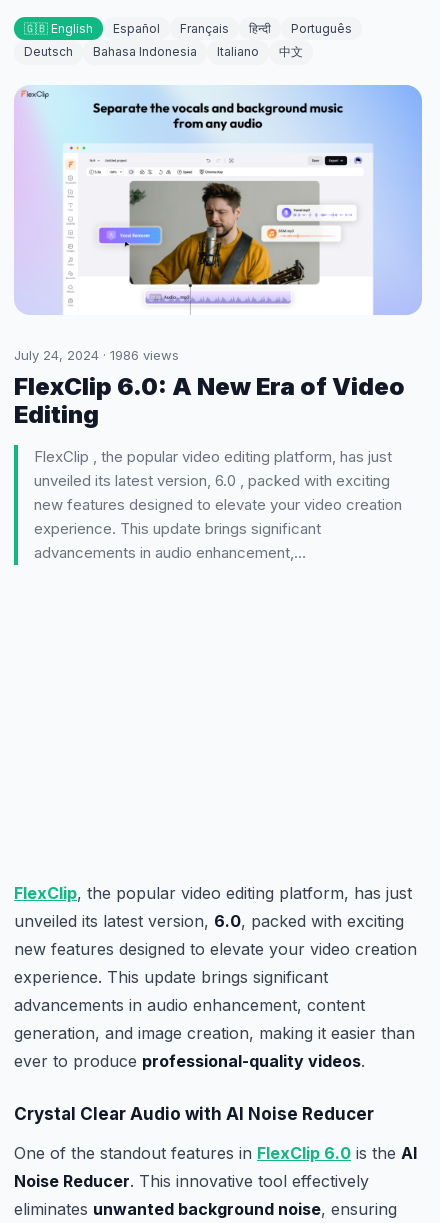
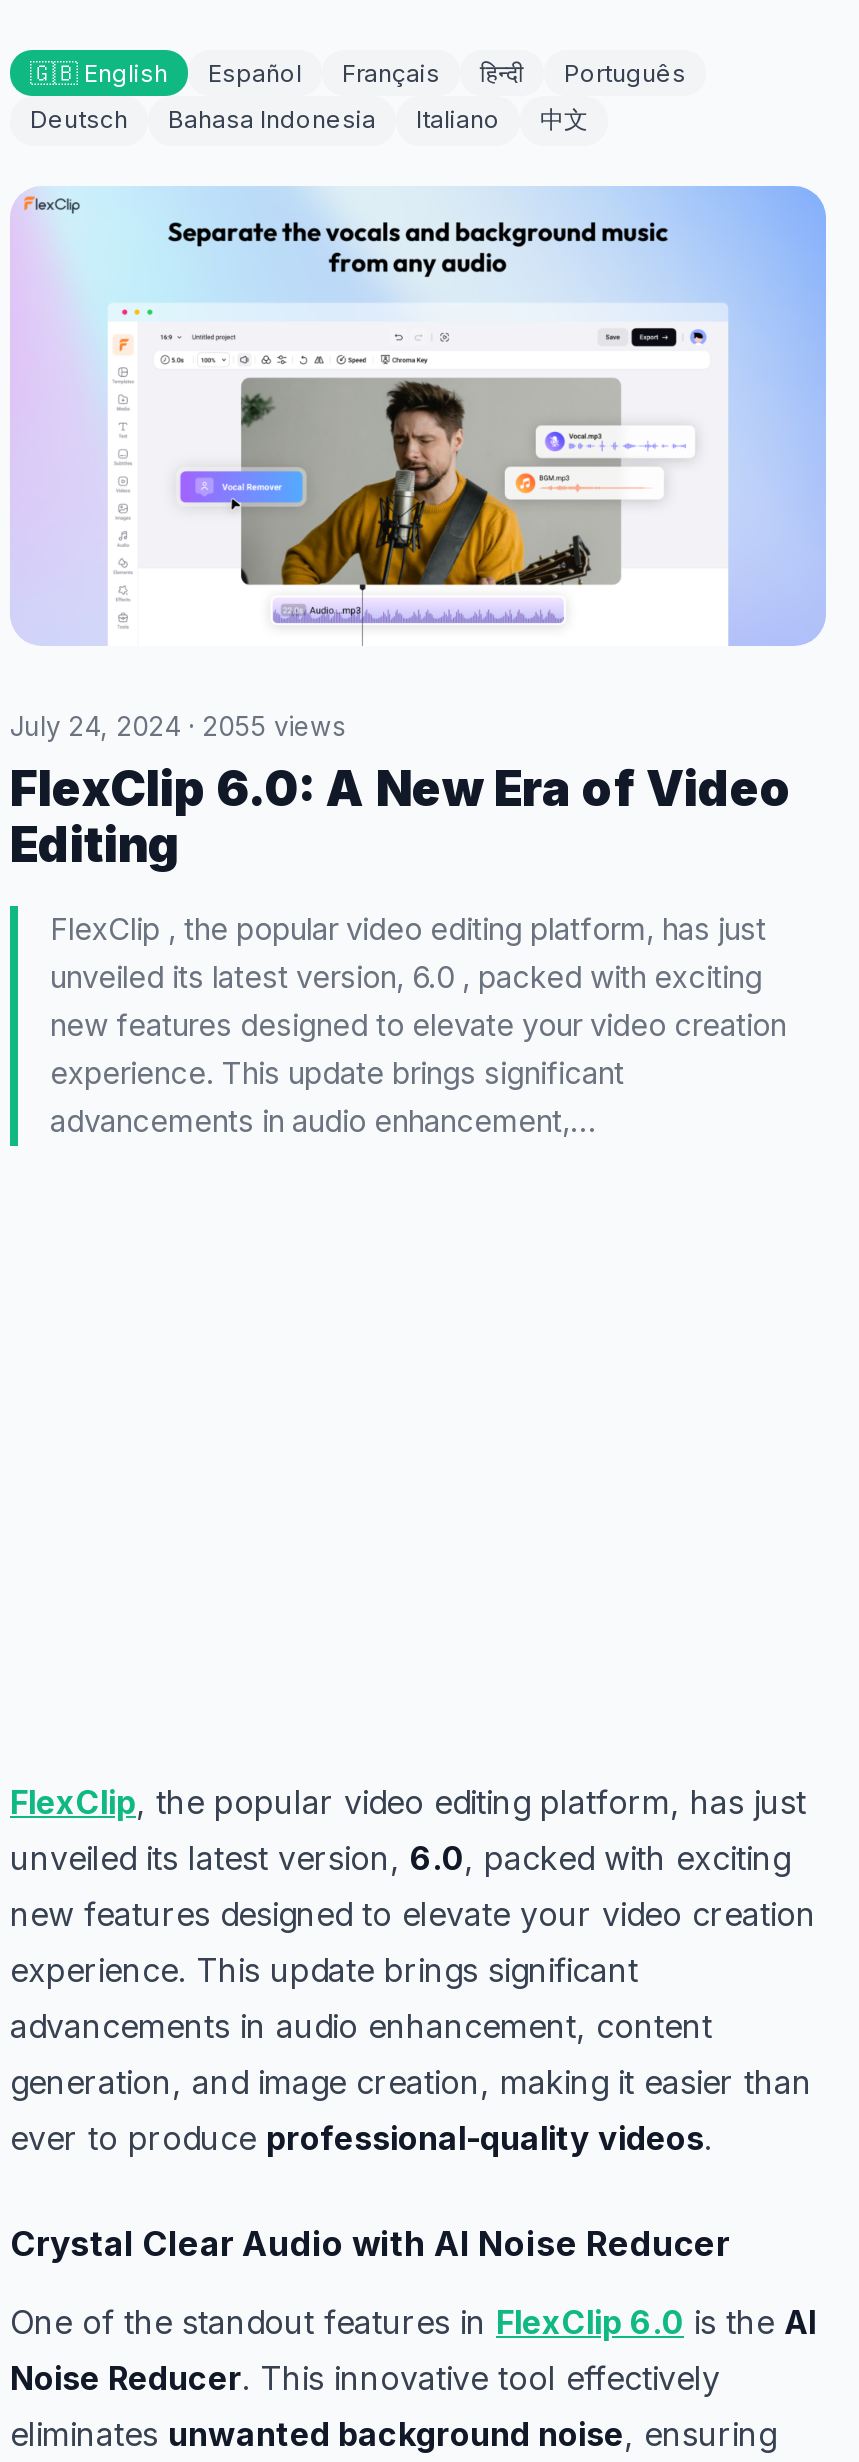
[14,346,179,362] July 24, 2024 · 1986 views -> [10,709,346,741] July 24, 2024 · 2055 views

